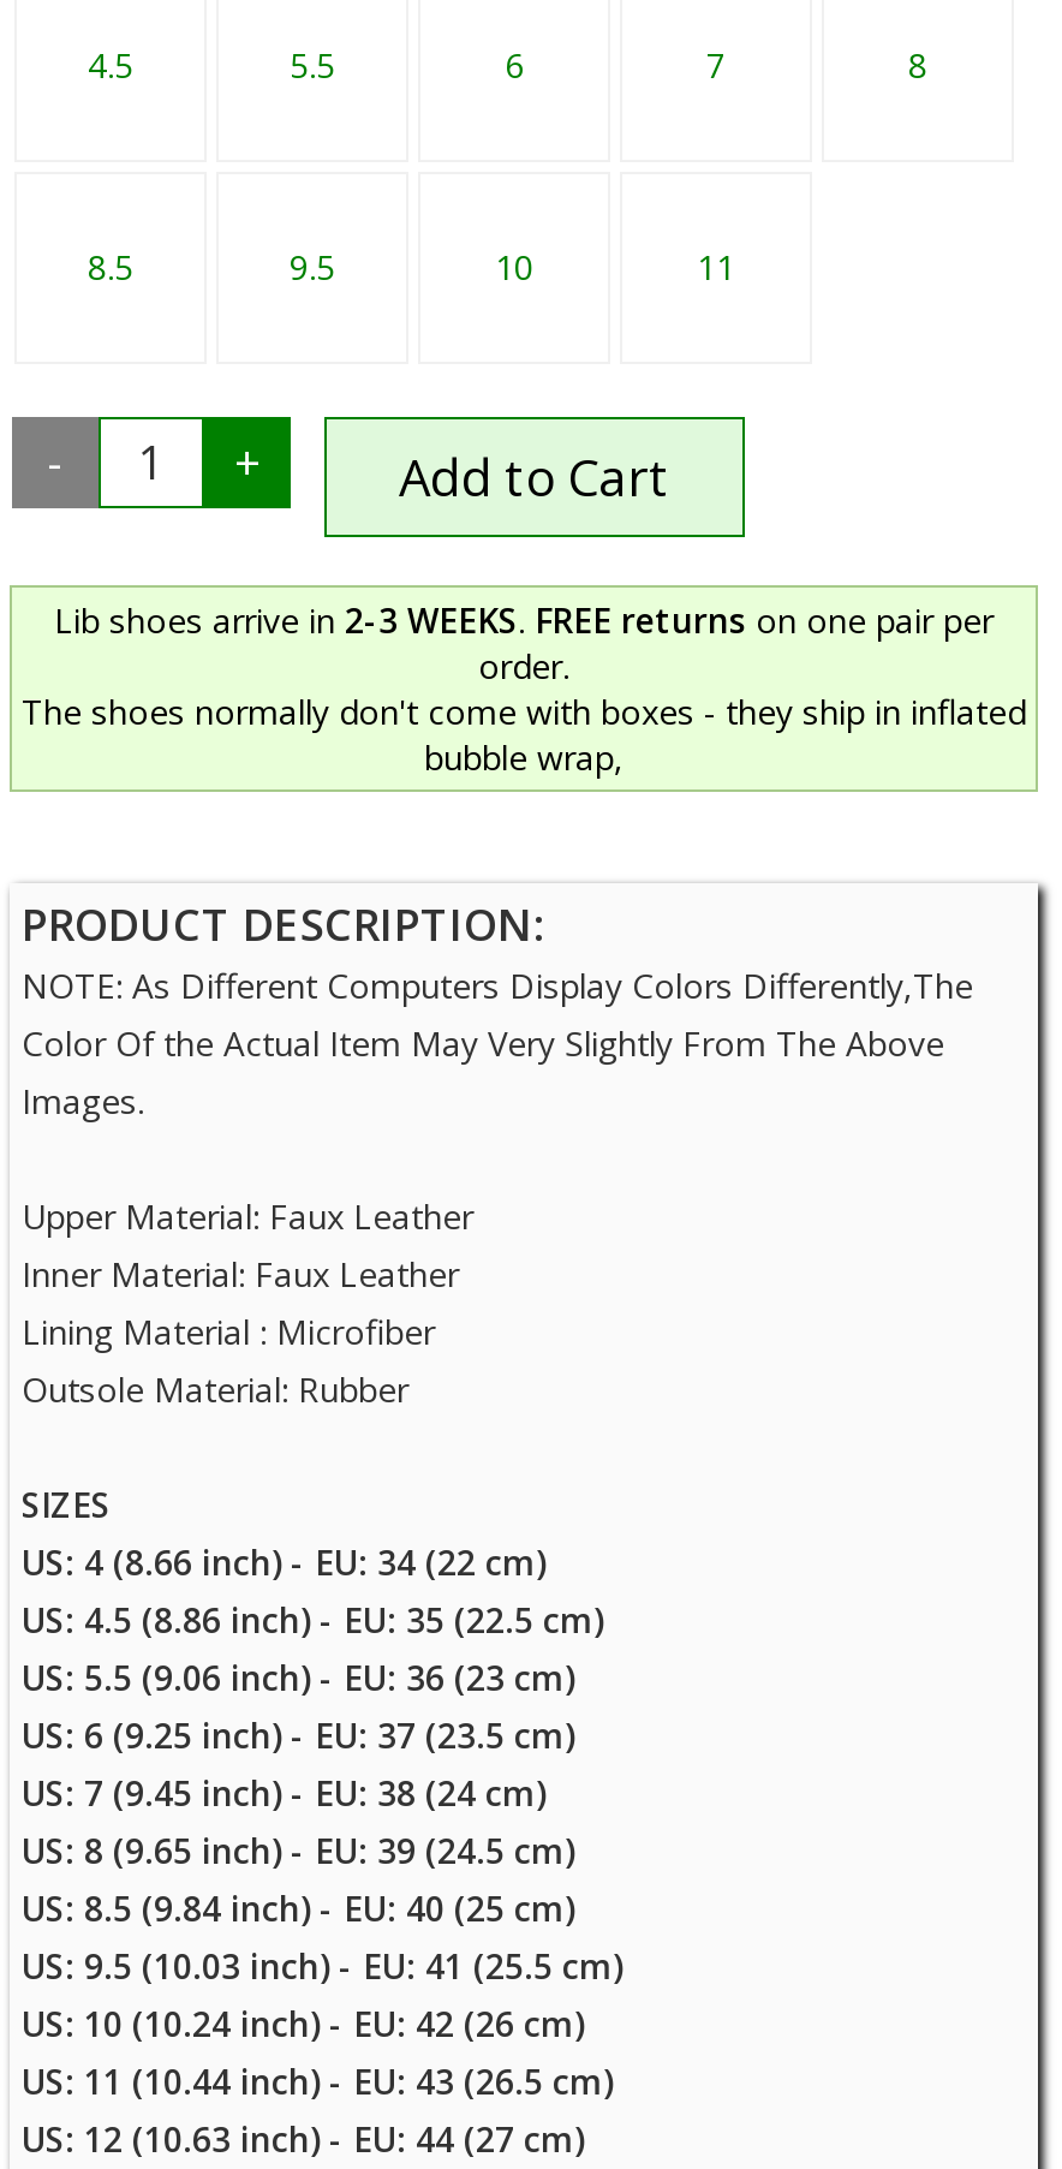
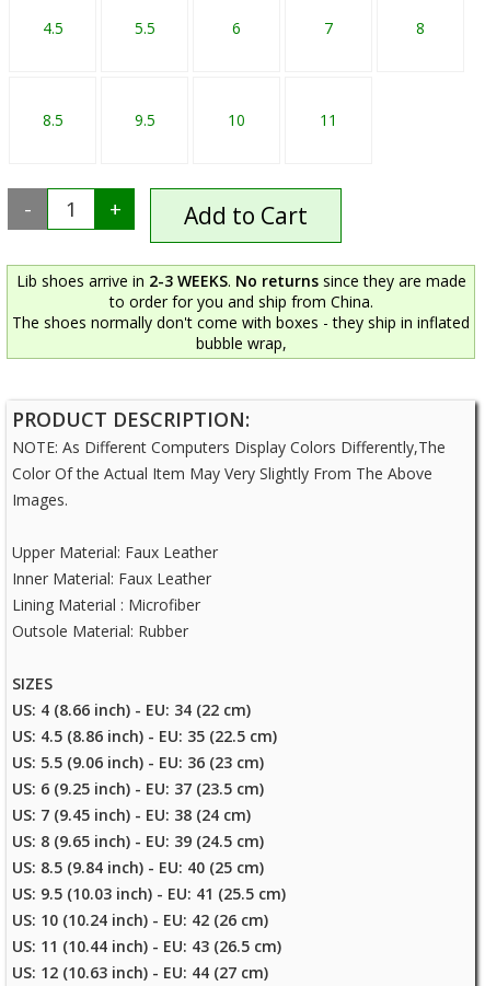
[54,597,994,689] Lib shoes arrive in 2-3 WEEKS. FREE returns on one pair per | order. -> [16,270,466,312] Lib shoes arrive in 2-3 WEEKS. No returns since they are made | to order for you and ship from China.

